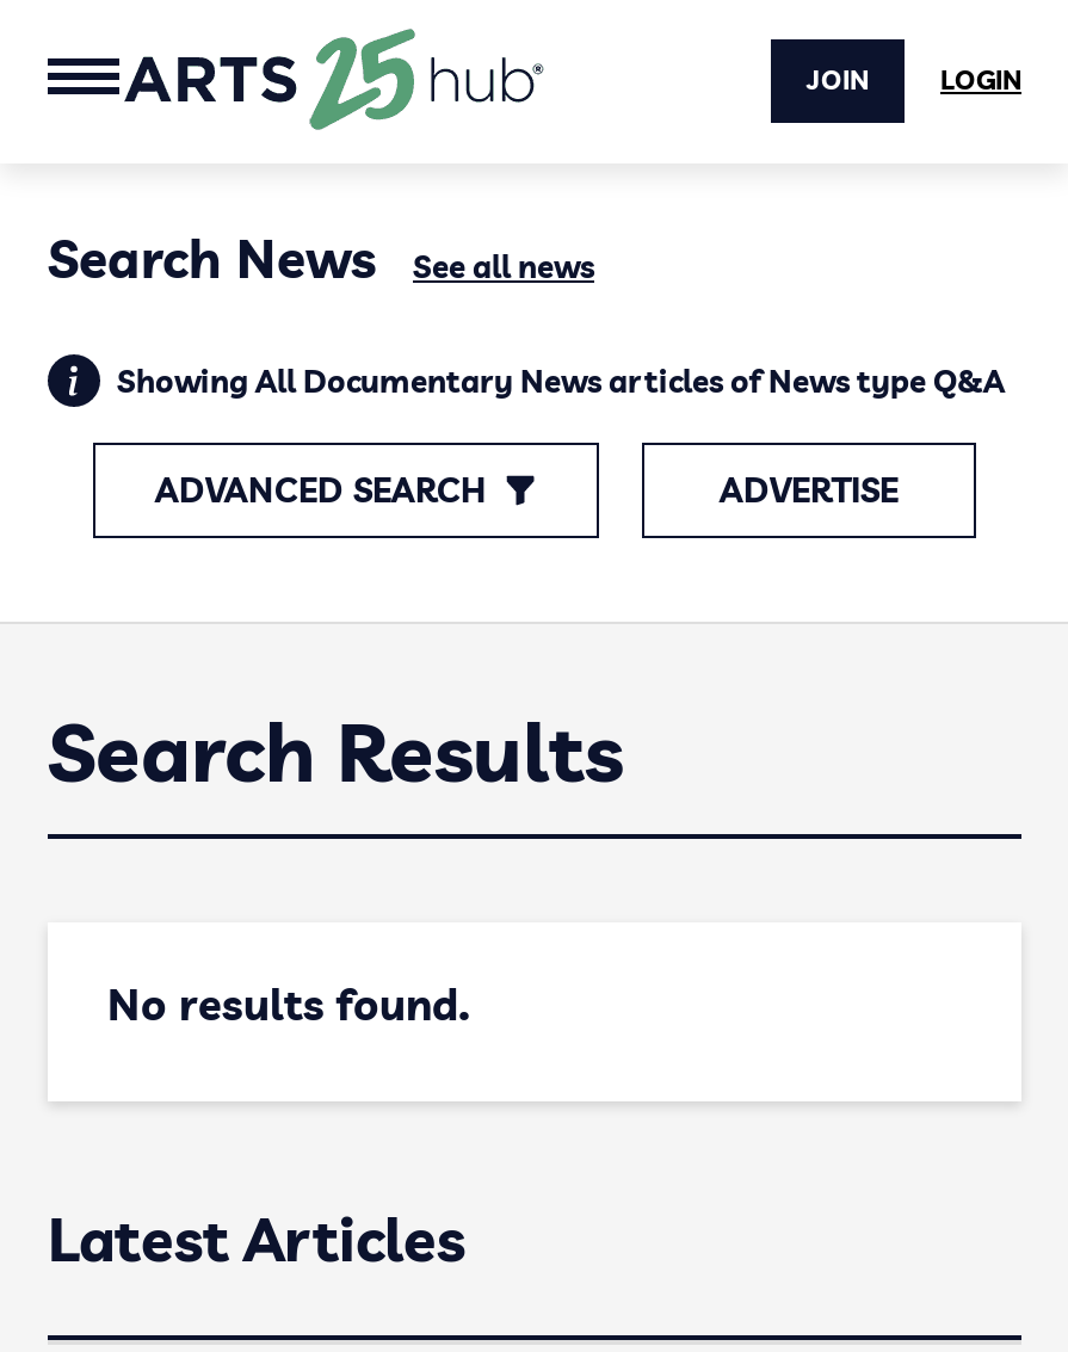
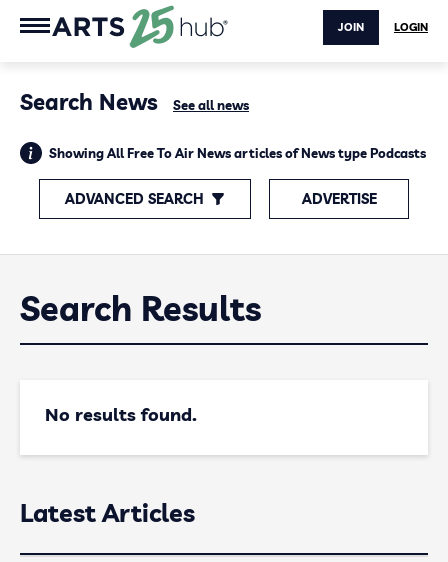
[117,362,1005,400] Showing All Documentary News articles of News type Q&A -> [49,145,426,161] Showing All Free To Air News articles of News type Podcasts

